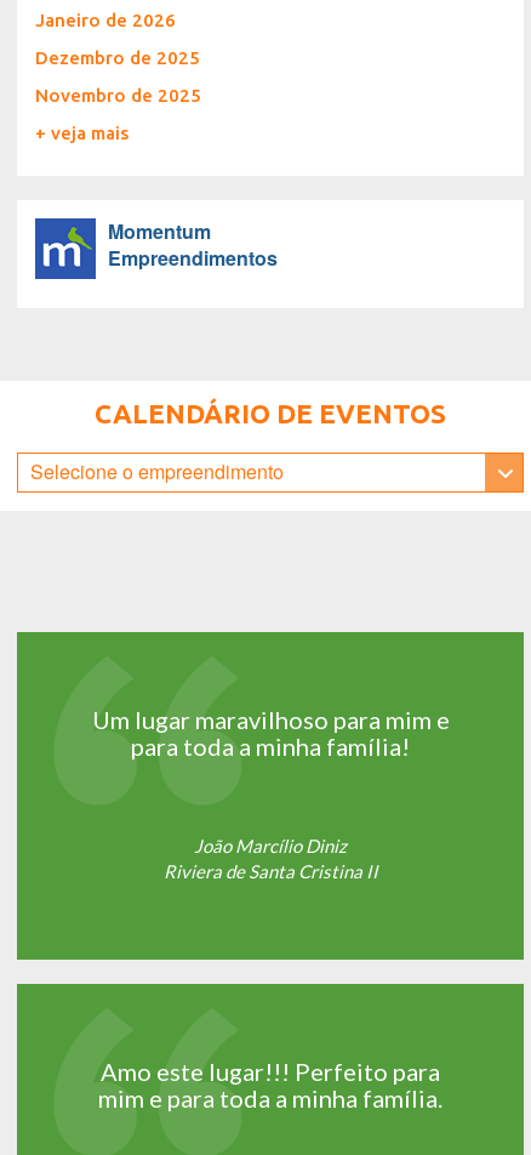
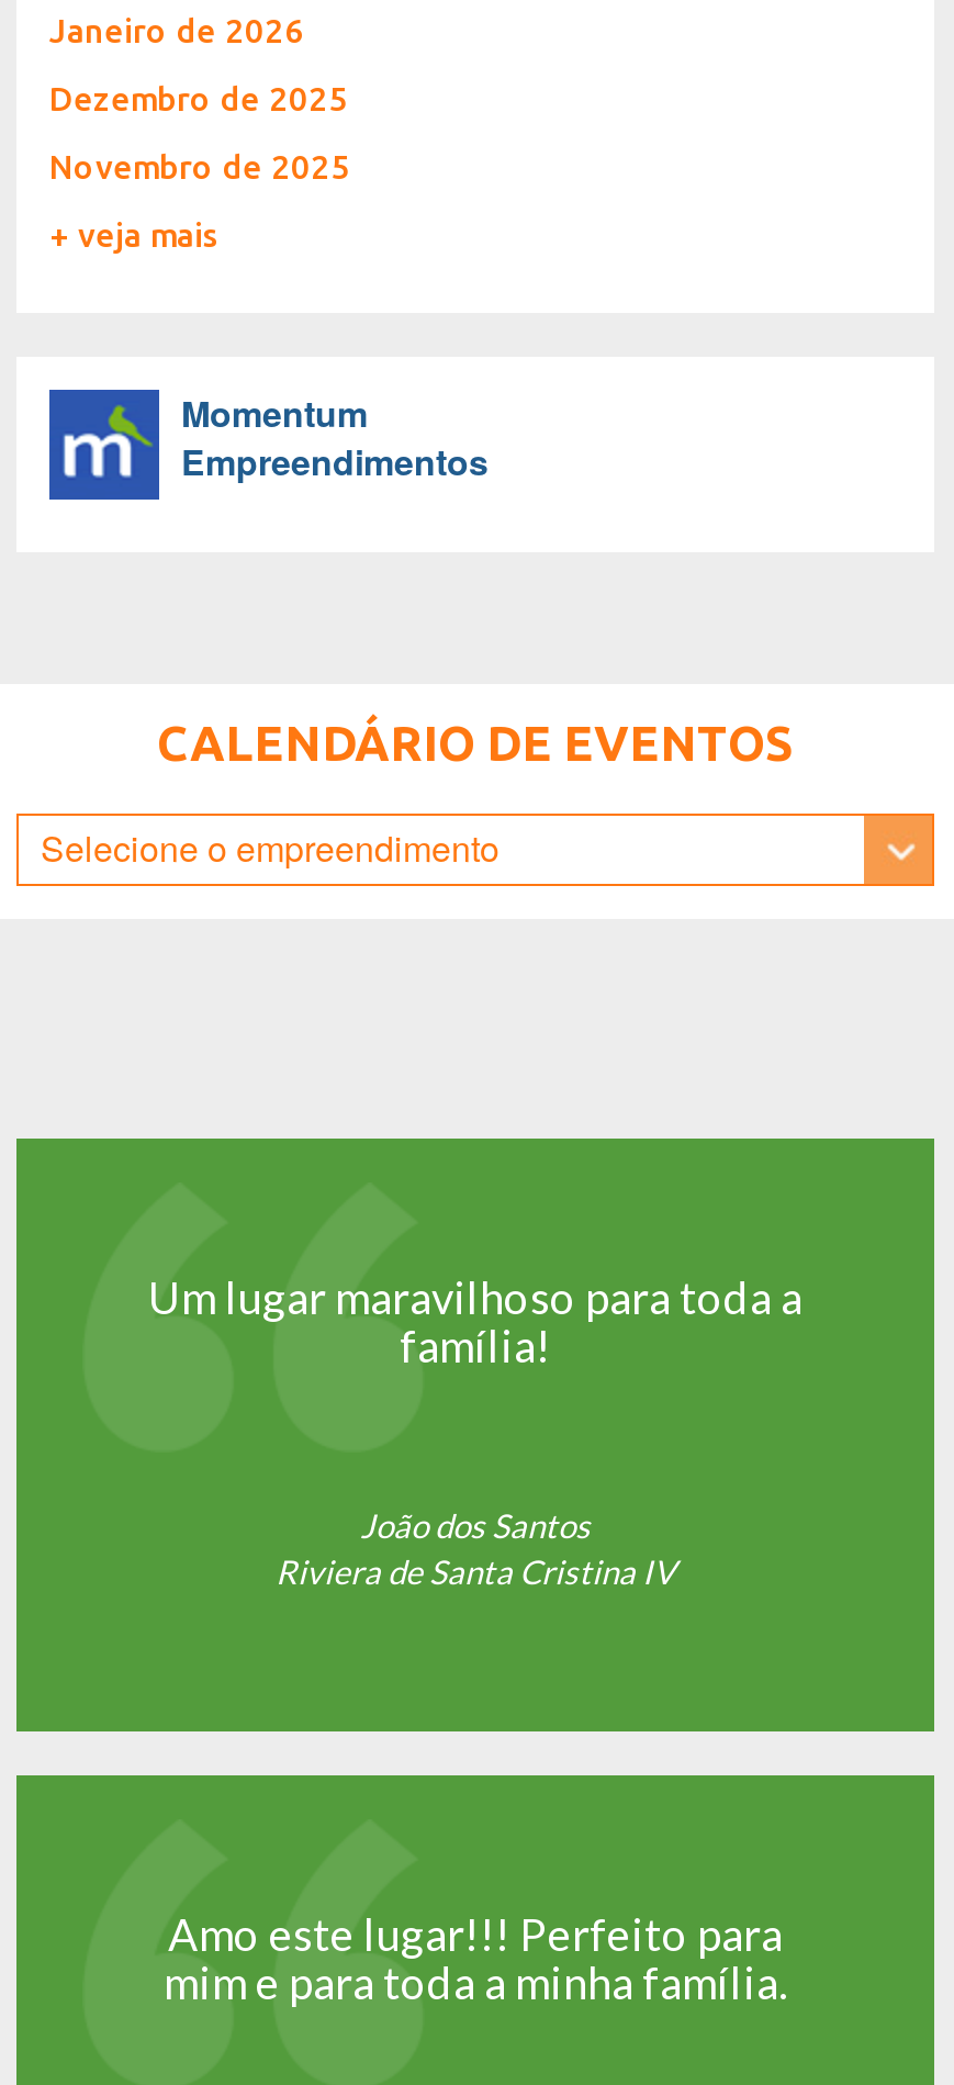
[92,705,449,761] Um lugar maravilhoso para mim e | para toda a minha família! -> [148,1271,803,1372] Um lugar maravilhoso para toda a | família!
[163,835,378,883] João Marcílio Diniz | Riviera de Santa Cristina II -> [276,1506,675,1592] João dos Santos | Riviera de Santa Cristina IV

